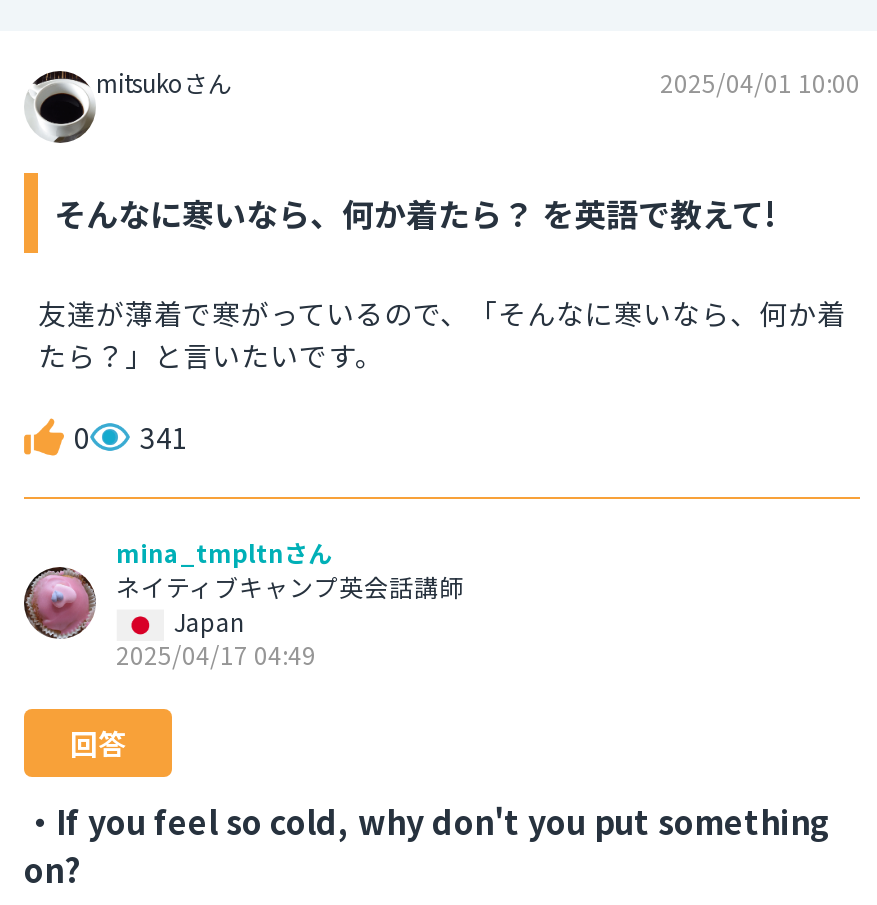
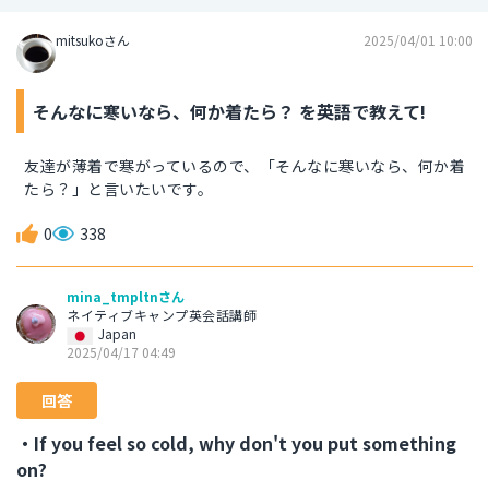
[74,418,188,458] 0 341 -> [44,223,106,245] 0 338

